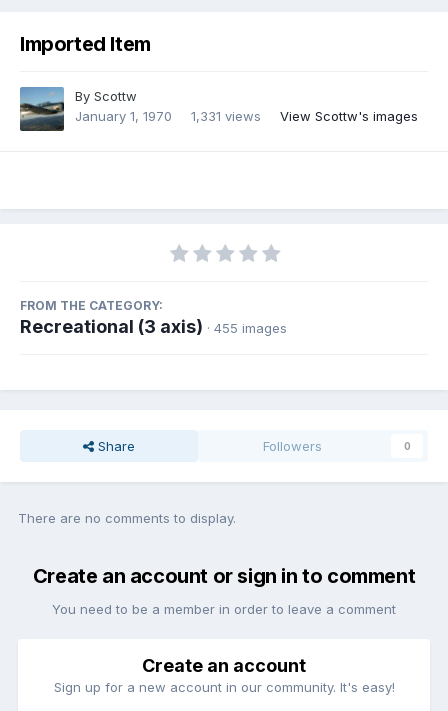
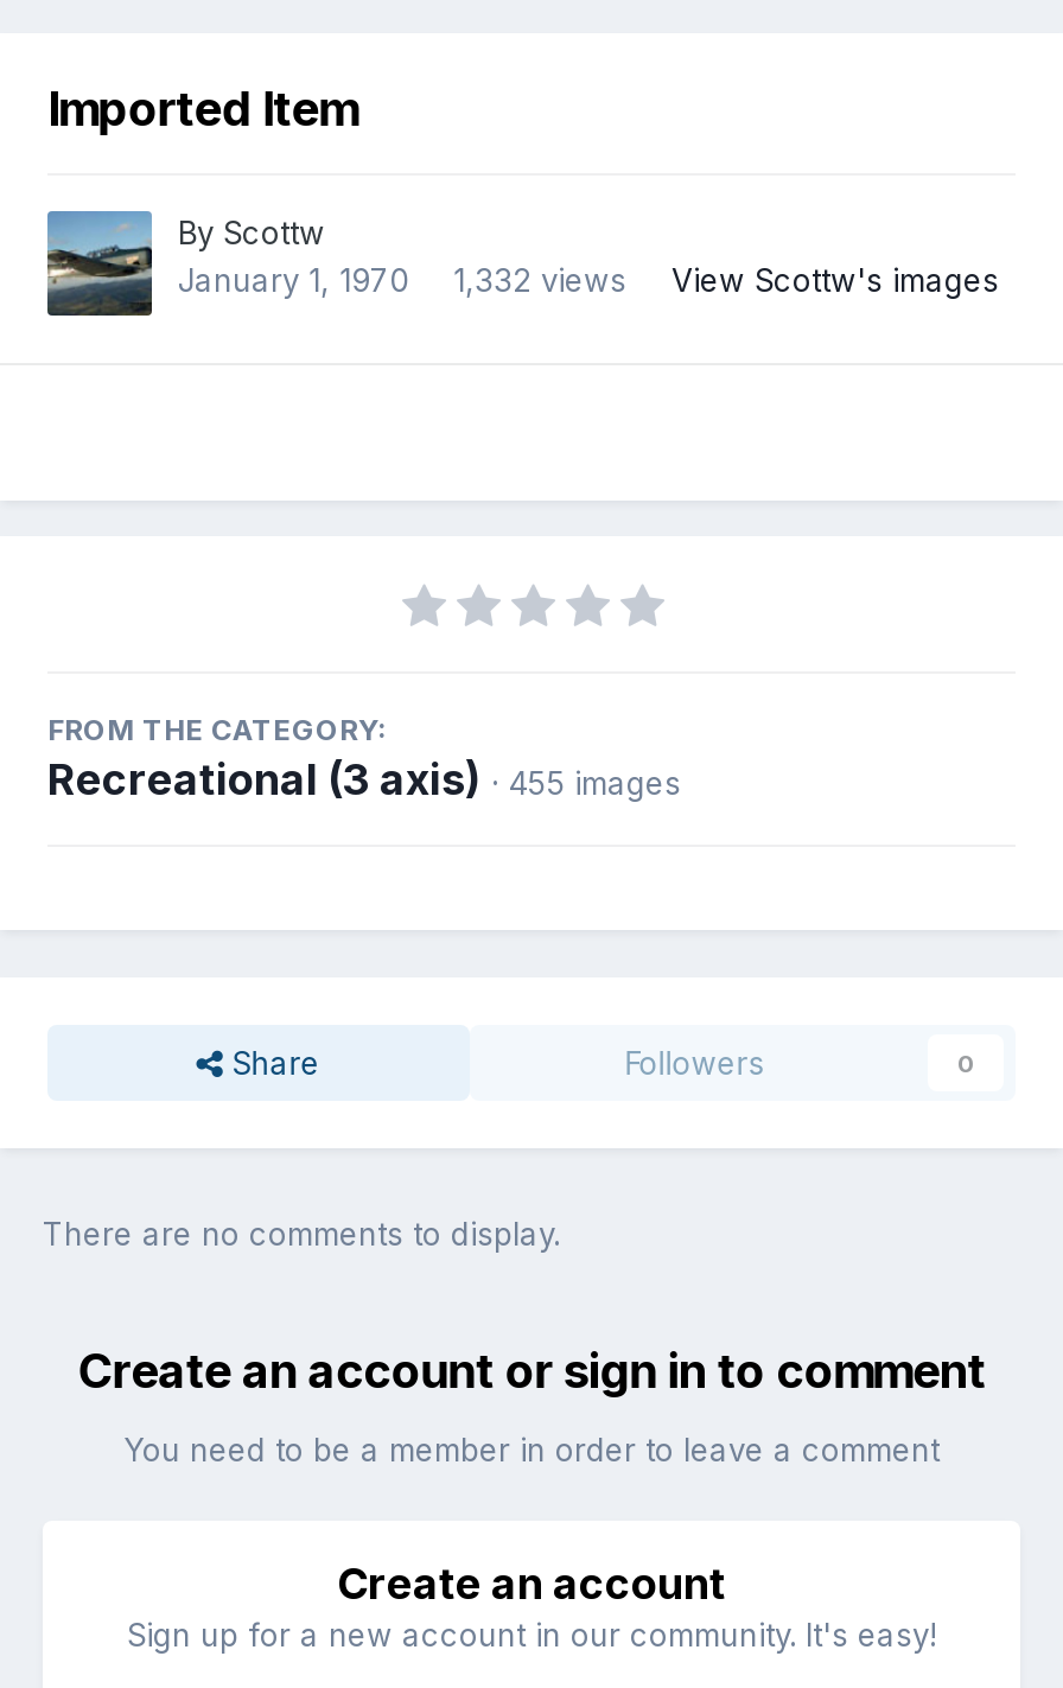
[75,108,418,124] January 1, 1970 1,331 views View Scottw's images -> [178,261,999,299] January 1, 1970 1,332 views View Scottw's images

